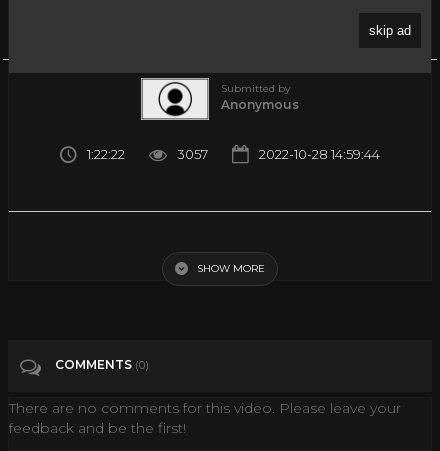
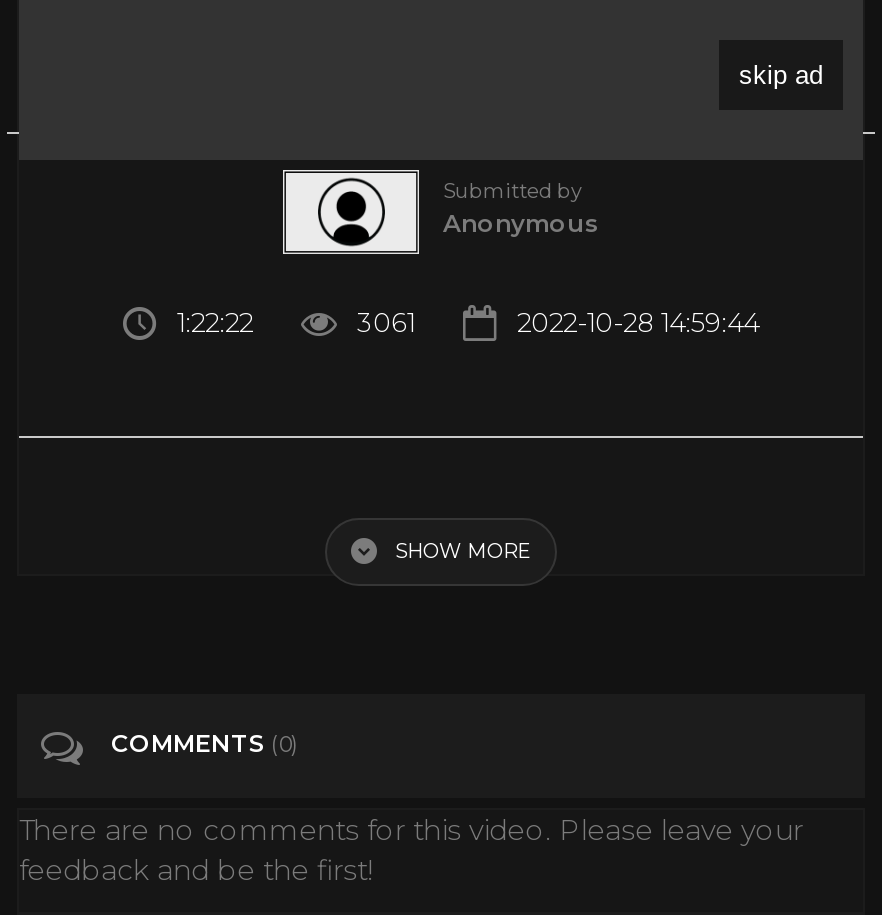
[177,146,208,162] 3057 -> [357,307,415,339] 3061

